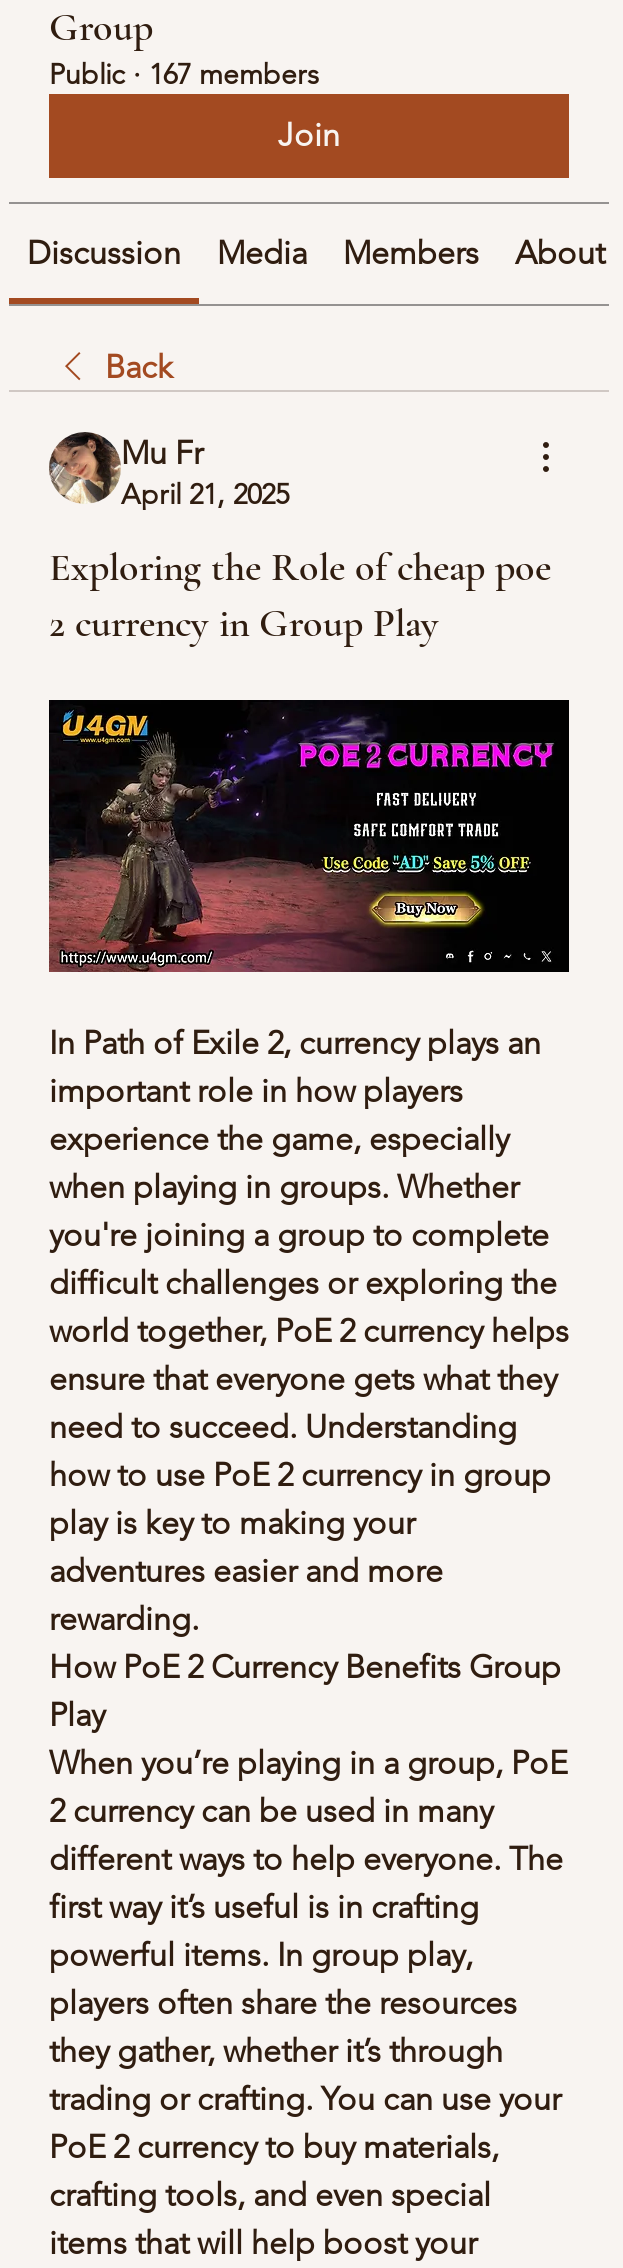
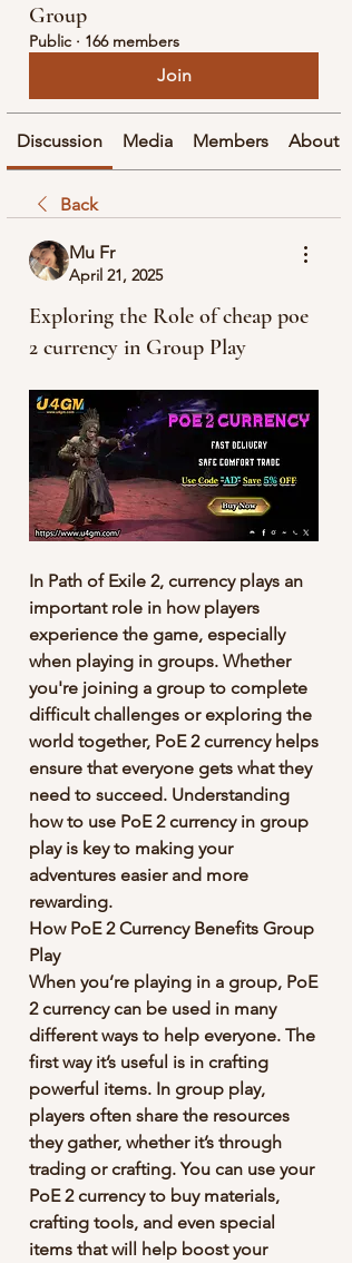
[49,56,319,92] Public · 167 members -> [29,31,179,51] Public · 166 members

